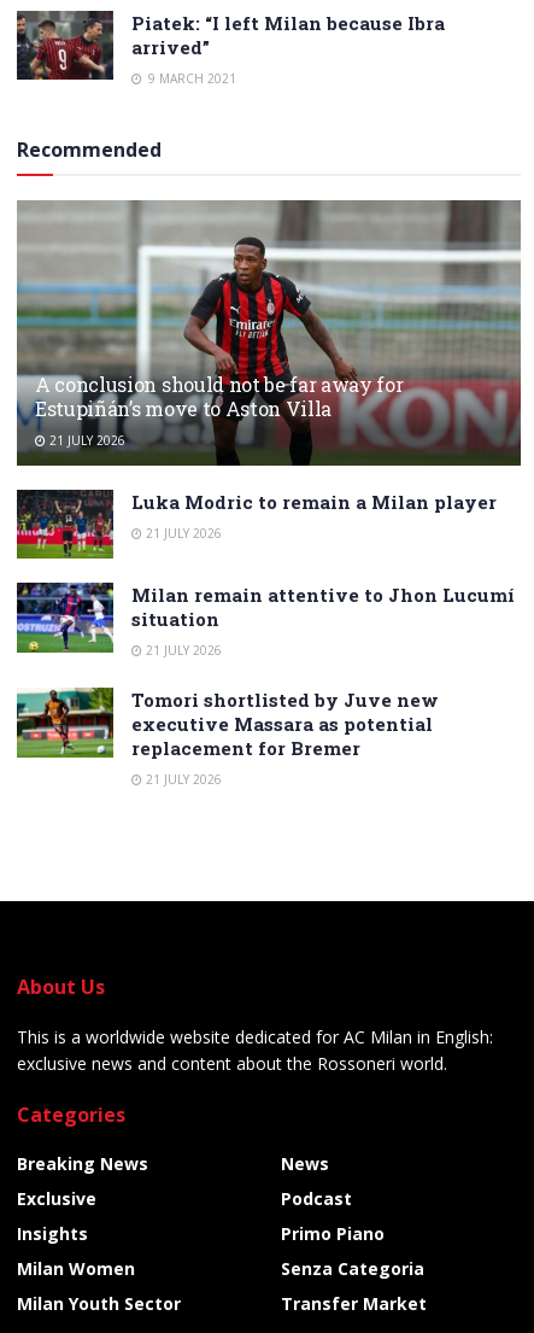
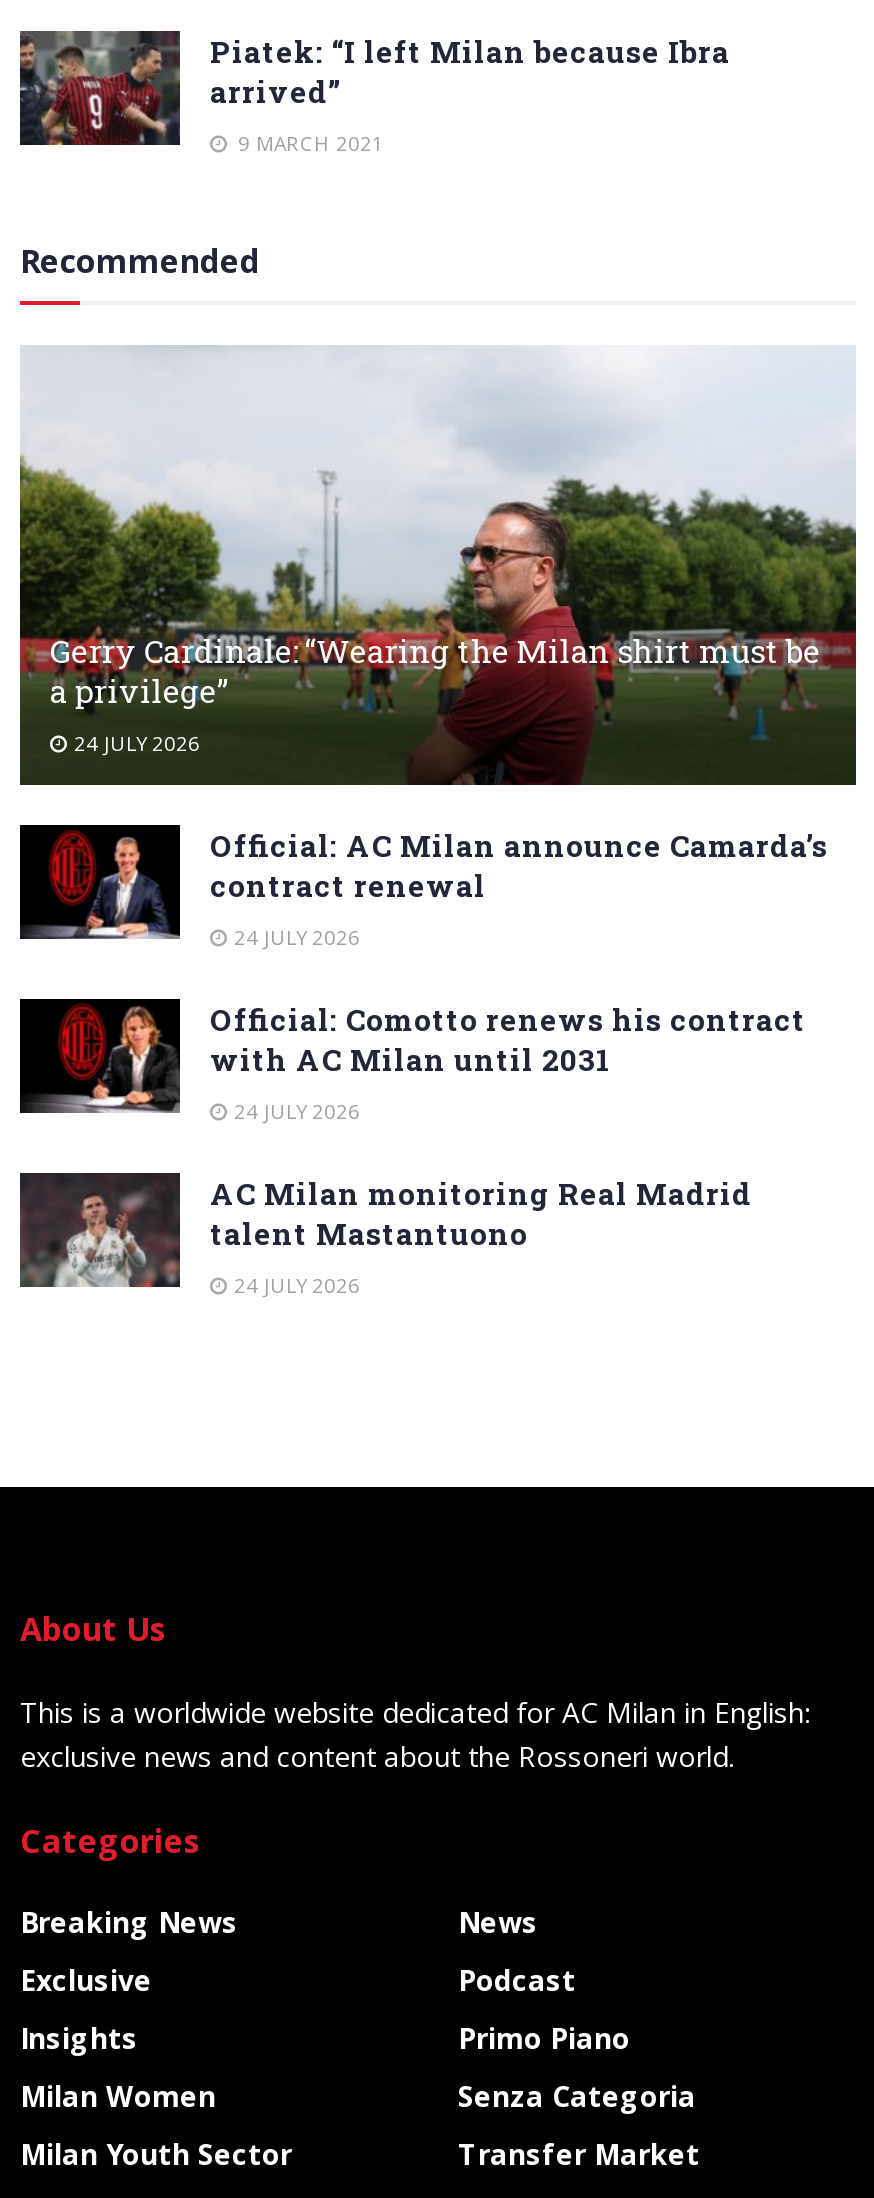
[16,199,521,466] [image] | A conclusion should not be far away for | Estupiñán’s move to Aston Villa | 21 JULY 2026 -> [20,345,856,785] [image] | Gerry Cardinale: “Wearing the Milan shirt must be | a privilege” | 24 JULY 2026
[16,490,497,560] [image] | Luka Modric to remain a Milan player | 21 JULY 2026 -> [18,825,828,951] [image] | Official: AC Milan announce Camarda’s | contract renewal | 24 JULY 2026
[16,581,515,663] [image] | Milan remain attentive to Jhon Lucumí | situation | 21 JULY 2026 -> [18,979,806,1125] [image] | Official: Comotto renews his contract | with AC Milan until 2031 | 24 JULY 2026
[16,686,439,788] [image] | Tomori shortlisted by Juve new | executive Massara as potential | replacement for Bremer | 21 JULY 2026 -> [18,1153,752,1299] [image] | AC Milan monitoring Real Madrid | talent Mastantuono | 24 JULY 2026

